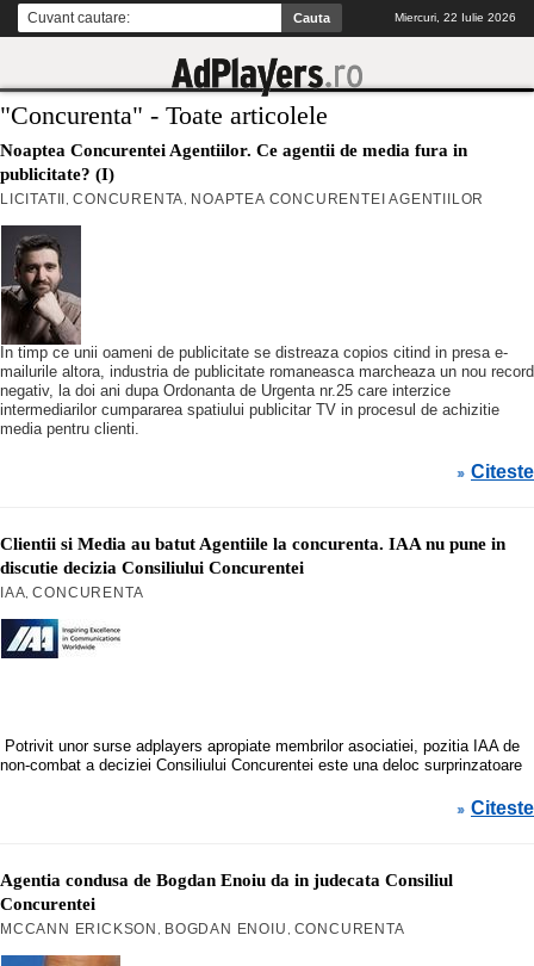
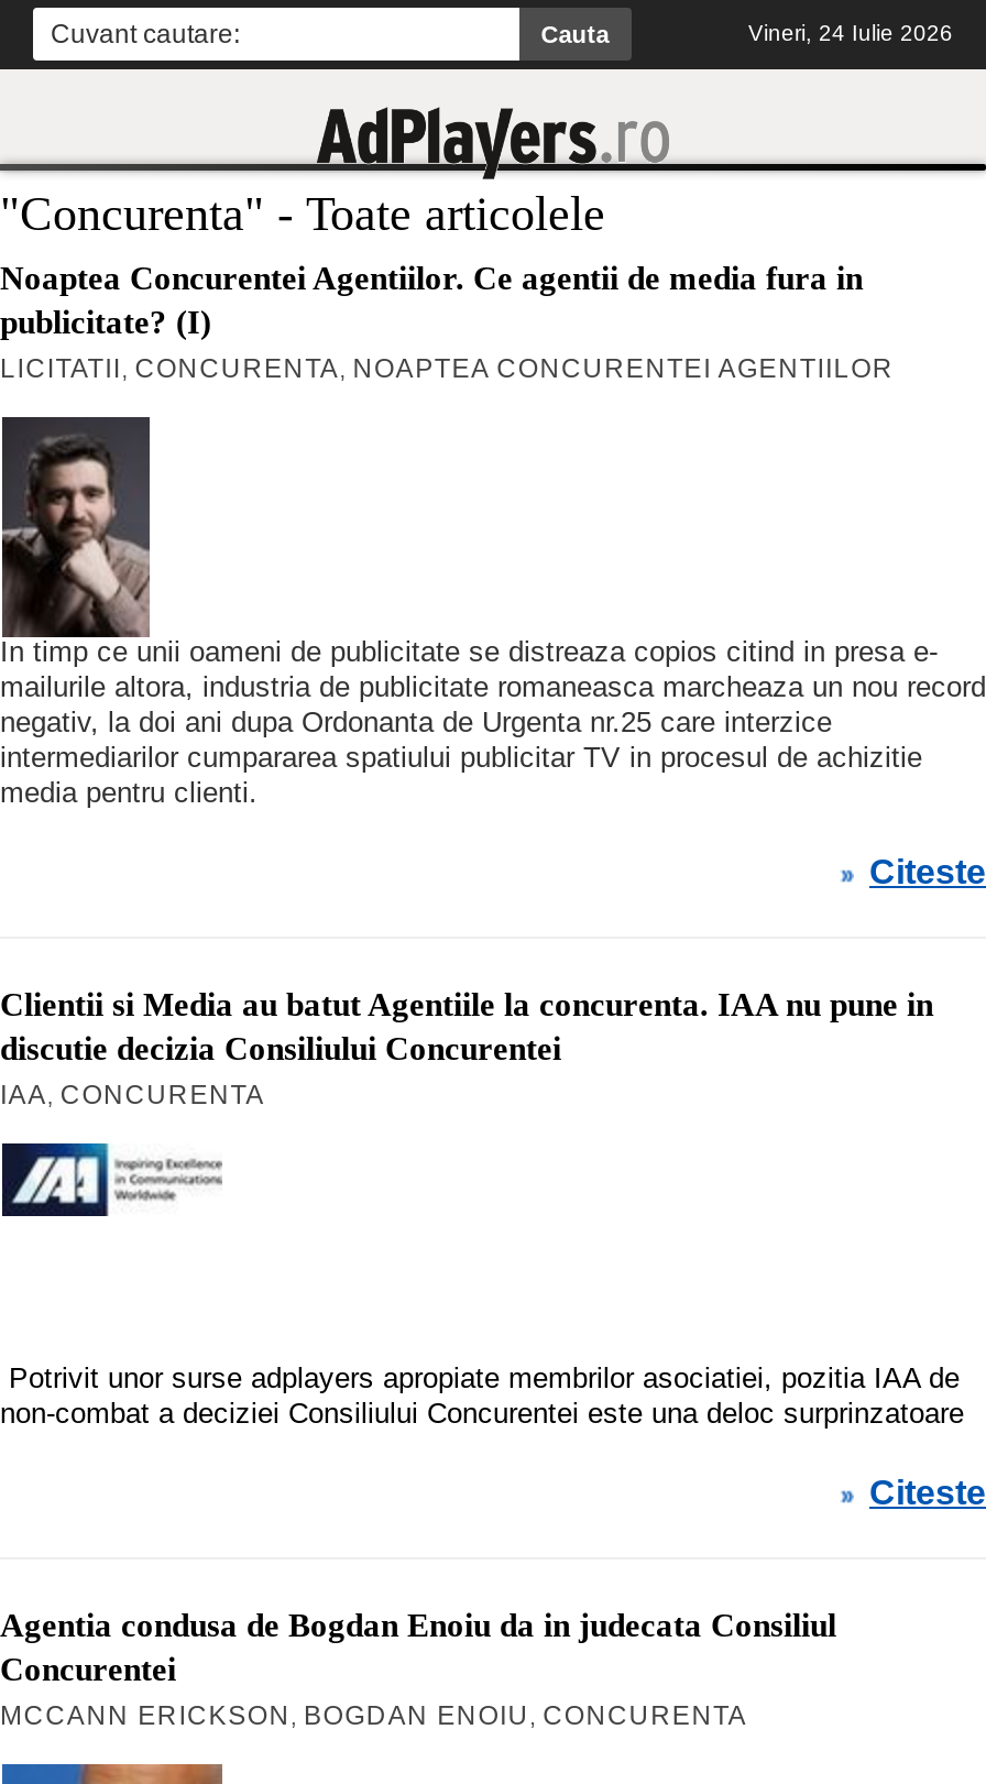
[395,11,516,24] Miercuri, 22 Iulie 2026 -> [748,21,953,45] Vineri, 24 Iulie 2026

